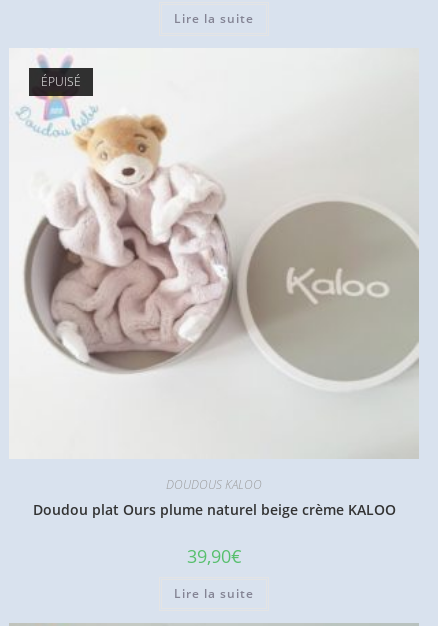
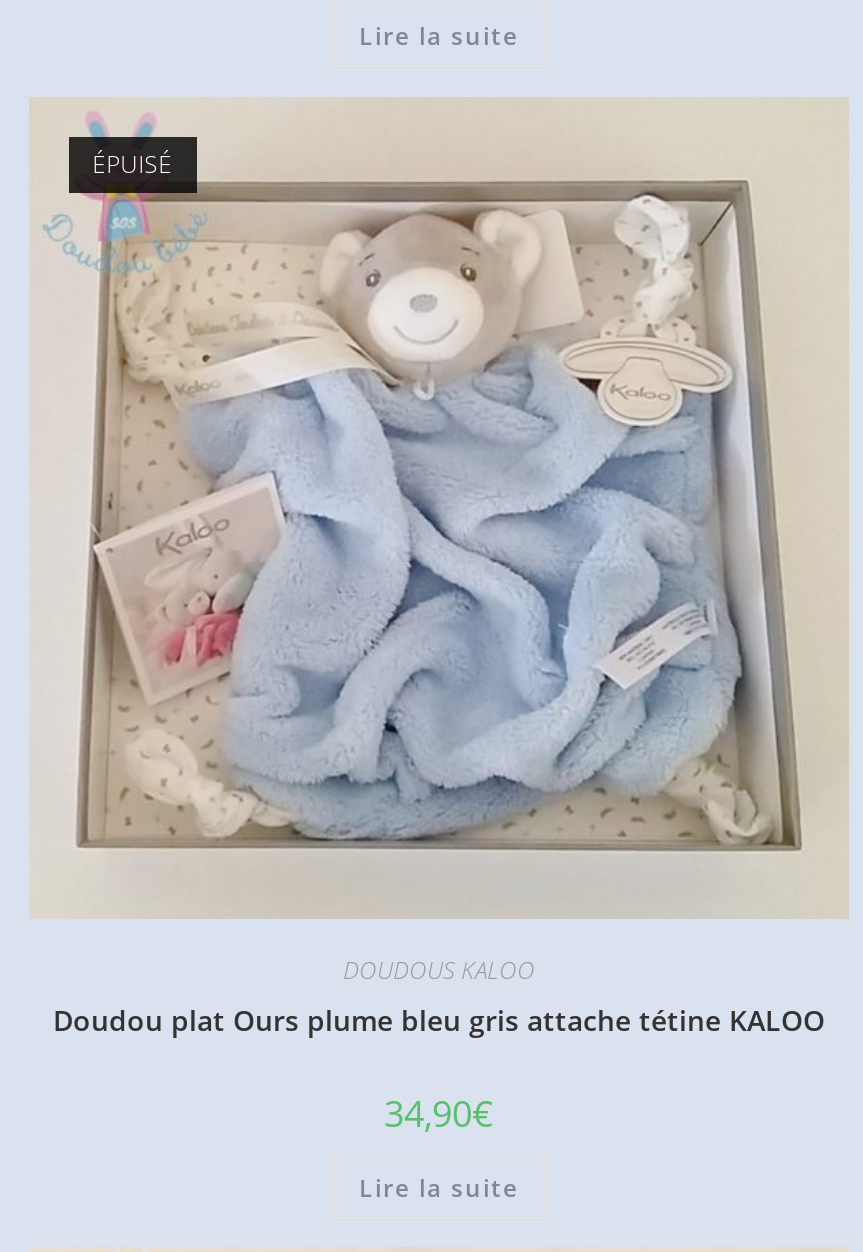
[10,48,419,458] [image] -> [29,96,847,918] [image]
[32,500,395,519] Doudou plat Ours plume naturel beige crème KALOO -> [53,1000,825,1038] Doudou plat Ours plume bleu gris attache tétine KALOO
[186,544,241,568] 39,90€ -> [384,1088,494,1136] 34,90€

